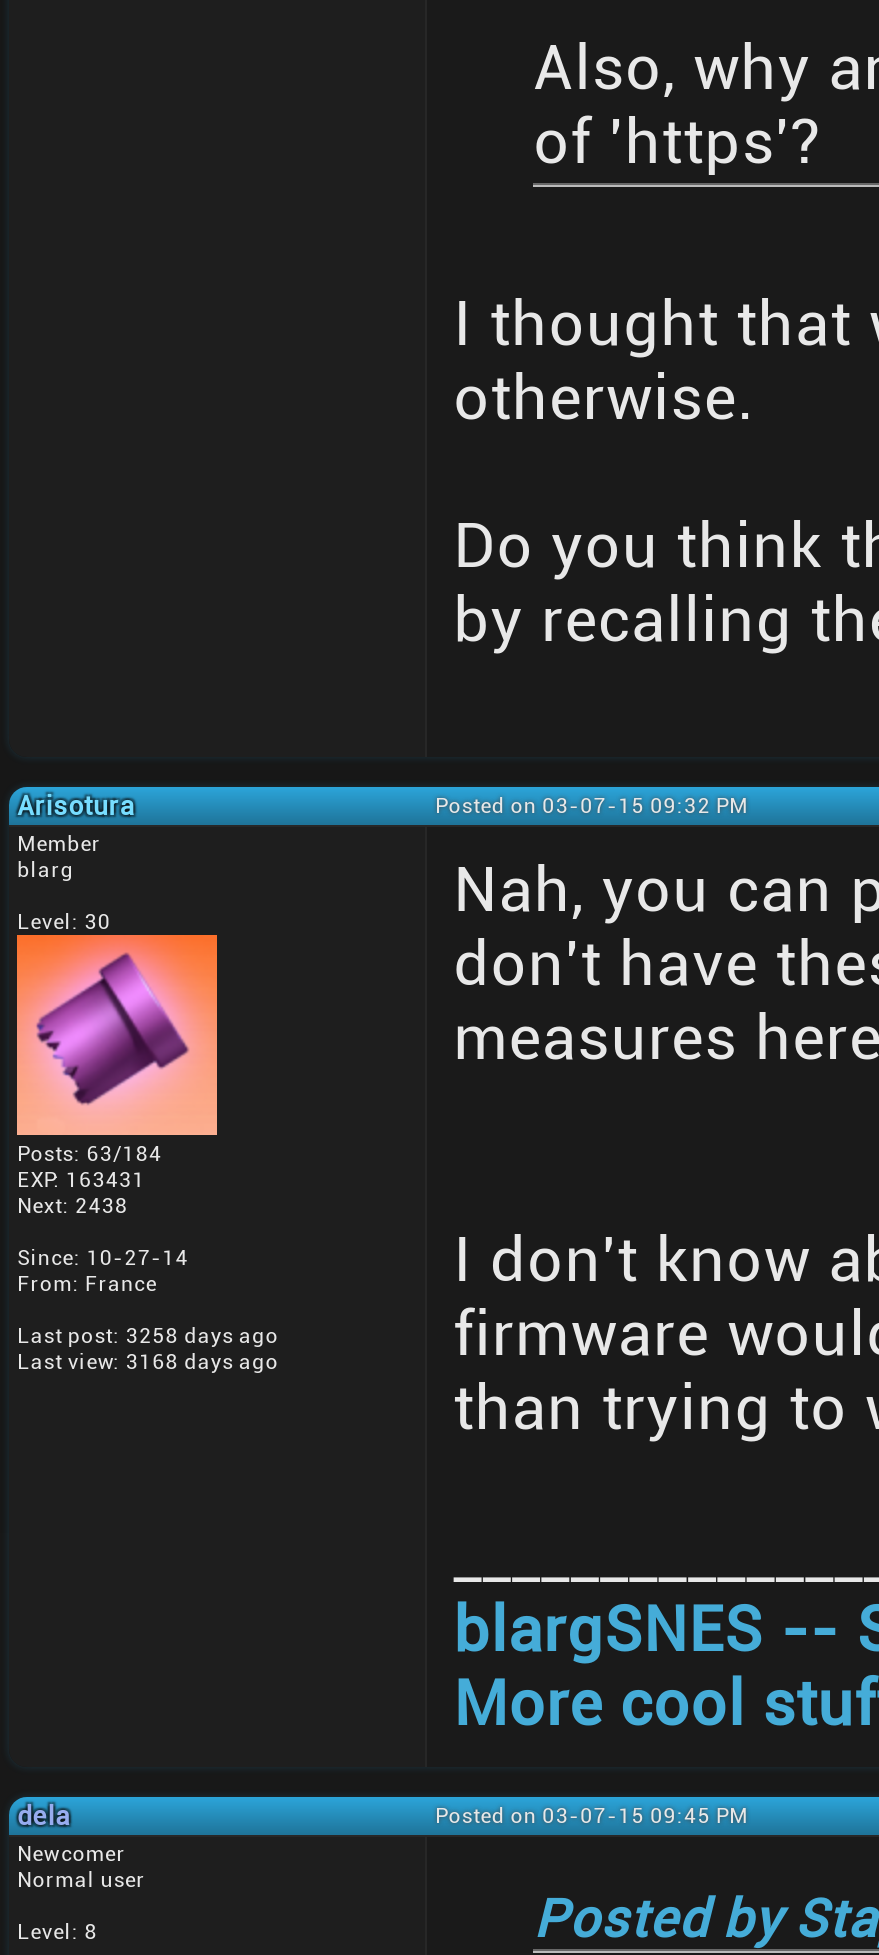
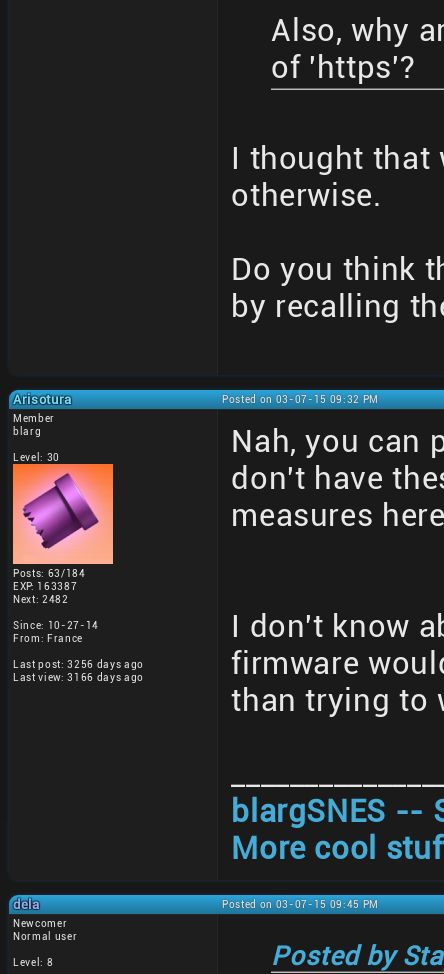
[17,1167,146,1193] EXP: 163431 -> [13,580,77,593] EXP: 163387
[17,1193,128,1219] Next: 2438 -> [13,593,69,606] Next: 2482
[17,1323,279,1349] Last post: 3258 days ago -> [13,658,144,671] Last post: 3256 days ago
[17,1349,279,1375] Last view: 3168 days ago -> [13,671,144,684] Last view: 3166 days ago

